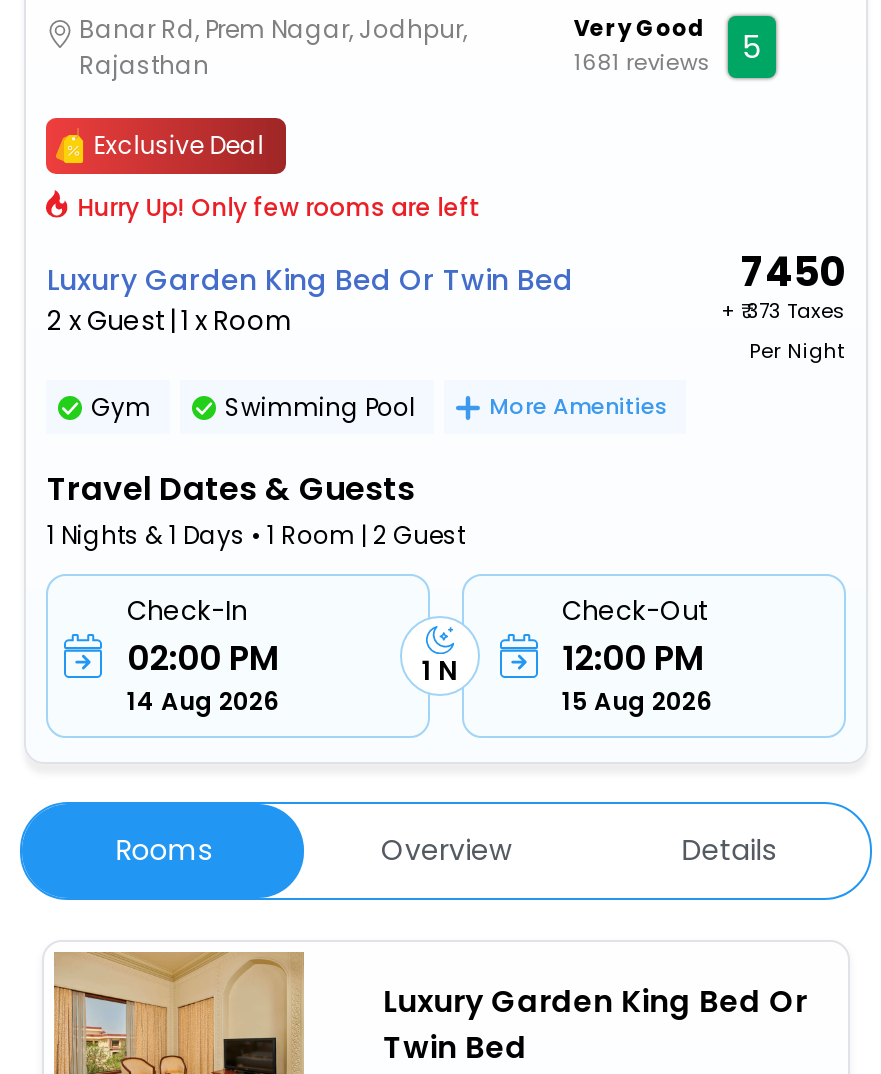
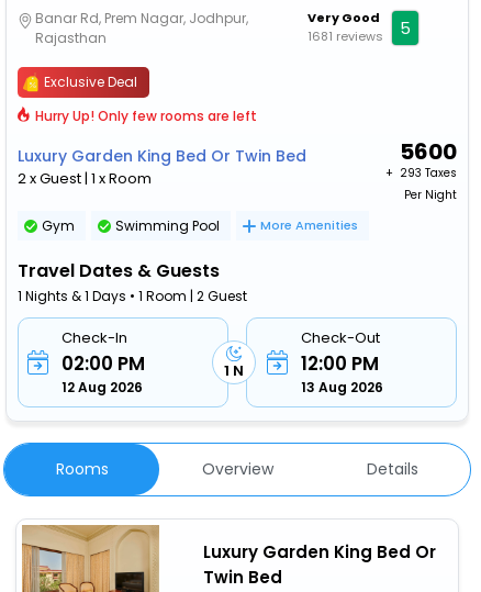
[741,244,845,300] 7450 -> [399,136,456,167] 5600
[721,296,845,326] + ₹ 373 Taxes -> [385,165,456,181] + ₹ 293 Taxes
[127,683,279,717] 14 Aug 2026 -> [62,377,143,396] 12 Aug 2026
[562,683,712,717] 15 Aug 2026 -> [301,377,383,396] 13 Aug 2026

